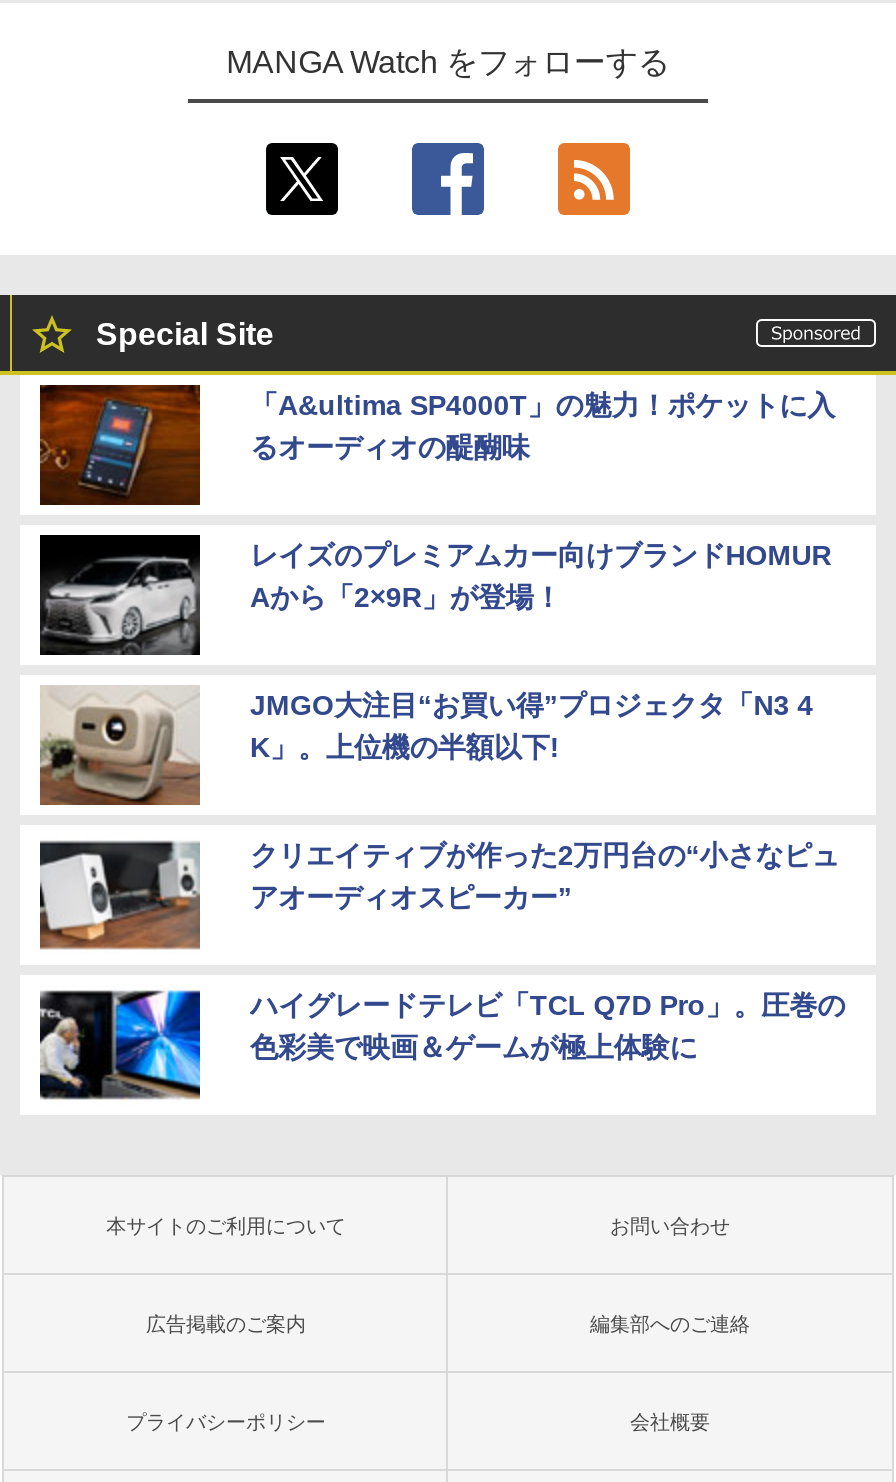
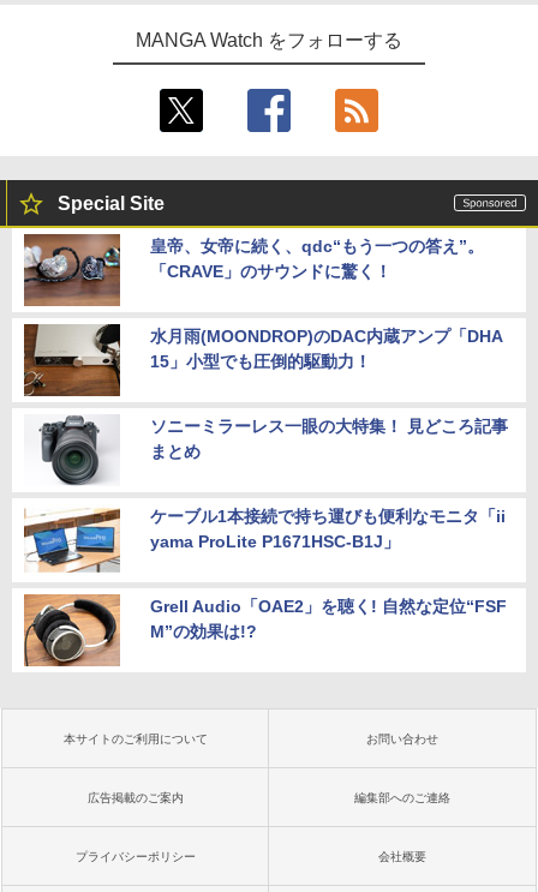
[38,385,835,507] [image] | 「A&ultima SP4000T」の魅力！ポケットに入 | るオーディオの醍醐味 -> [23,233,484,307] [image] | 皇帝、女帝に続く、qdc“もう一つの答え”。 | 「CRAVE」のサウンドに驚く！
[40,533,831,657] [image] | レイズのプレミアムカー向けブランドHOMUR | Aから「2×9R」が登場！ -> [23,323,503,397] [image] | 水月雨(MOONDROP)のDAC内蔵アンプ「DHA | 15」小型でも圧倒的駆動力！
[38,685,813,807] [image] | JMGO大注目“お買い得”プロジェクタ「N3 4 | K」。上位機の半額以下! -> [24,415,508,486] [image] | ソニーミラーレス一眼の大特集！ 見どころ記事 | まとめ
[38,839,839,951] [image] | クリエイティブが作った2万円台の“小さなピュ | アオーディオスピーカー” -> [23,507,505,573] [image] | ケーブル1本接続で持ち運びも便利なモニタ「ii | yama ProLite P1671HSC-B1J」
[38,985,845,1105] [image] | ハイグレードテレビ「TCL Q7D Pro」。圧巻の | 色彩美で映画＆ゲームが極上体験に -> [23,593,506,667] [image] | Grell Audio「OAE2」を聴く! 自然な定位“FSF | M”の効果は!?

